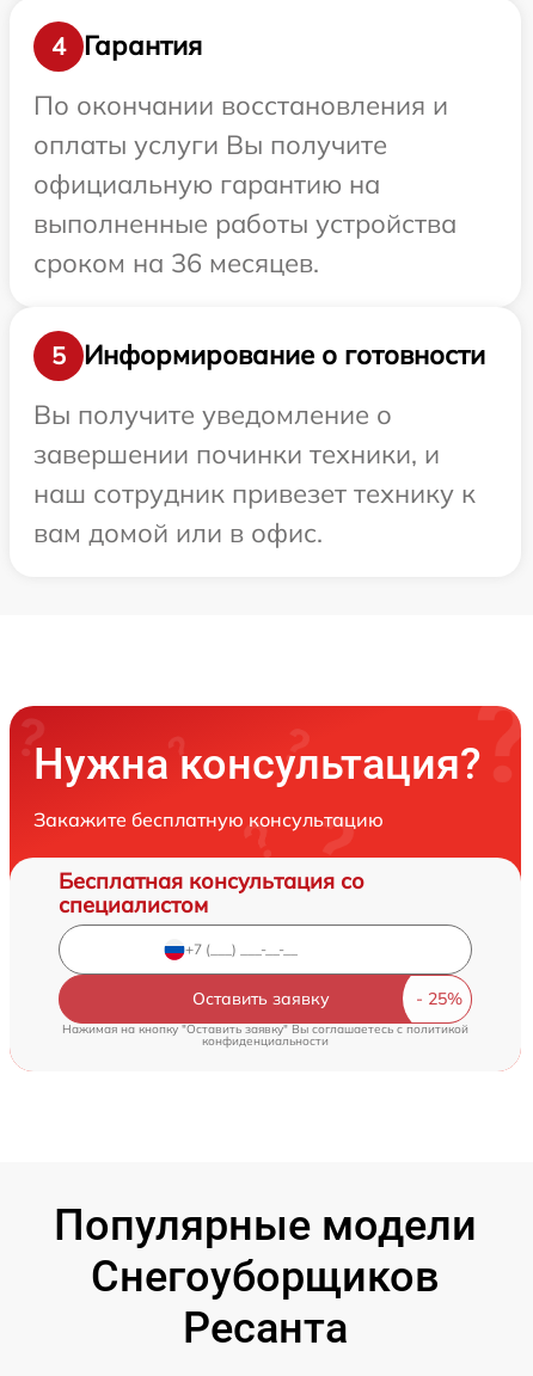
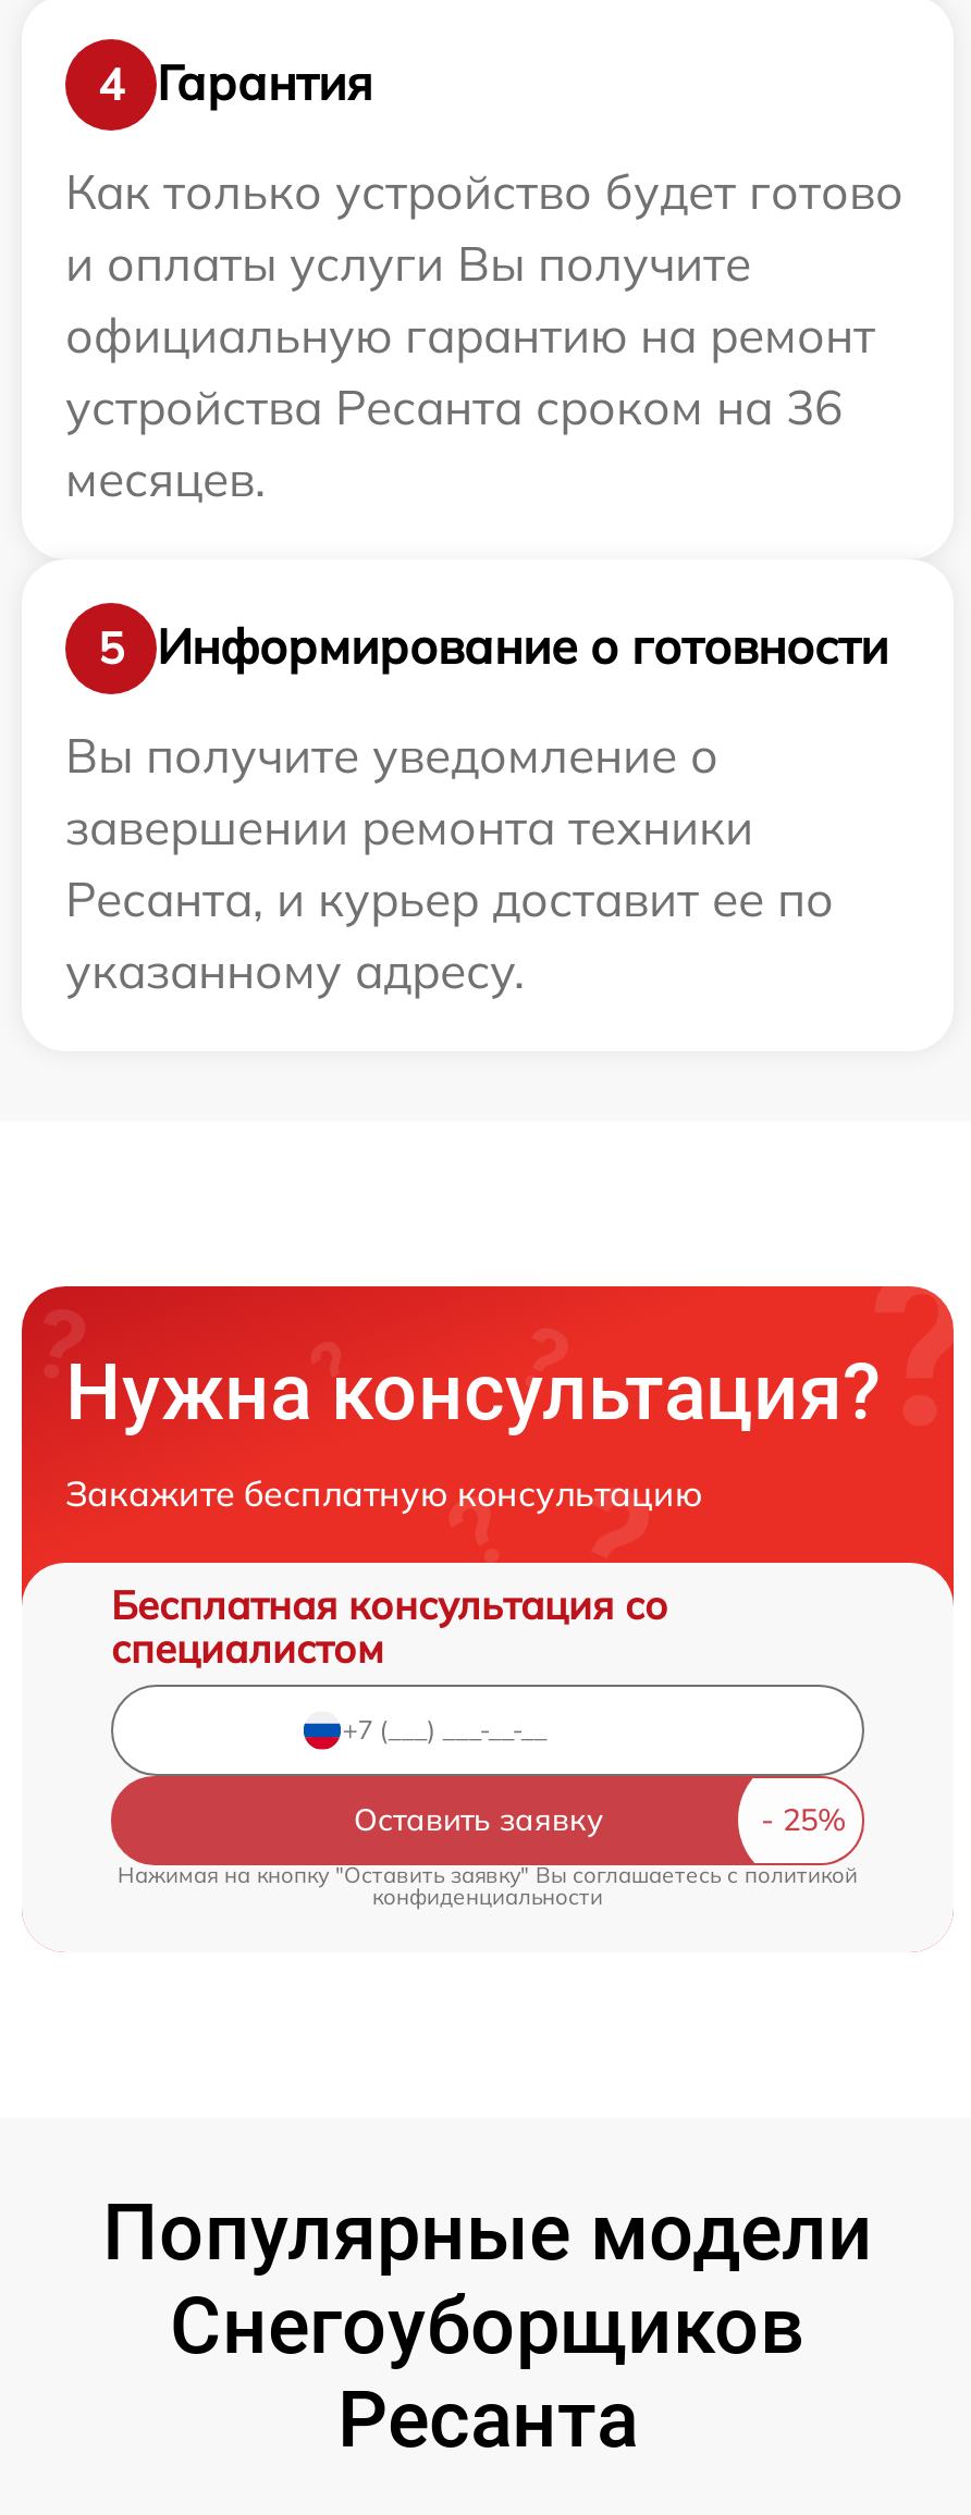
[33,88,457,279] По окончании восстановления и | оплаты услуги Вы получите | официальную гарантию на | выполненные работы устройства | сроком на 36 месяцев. -> [65,161,904,509] Как только устройство будет готово | и оплаты услуги Вы получите | официальную гарантию на ремонт | устройства Ресанта сроком на 36 | месяцев.
[33,437,476,549] завершении починки техники, и | наш сотрудник привезет технику к | вам домой или в офис. -> [65,796,834,1001] завершении ремонта техники | Ресанта, и курьер доставит ее по | указанному адресу.

